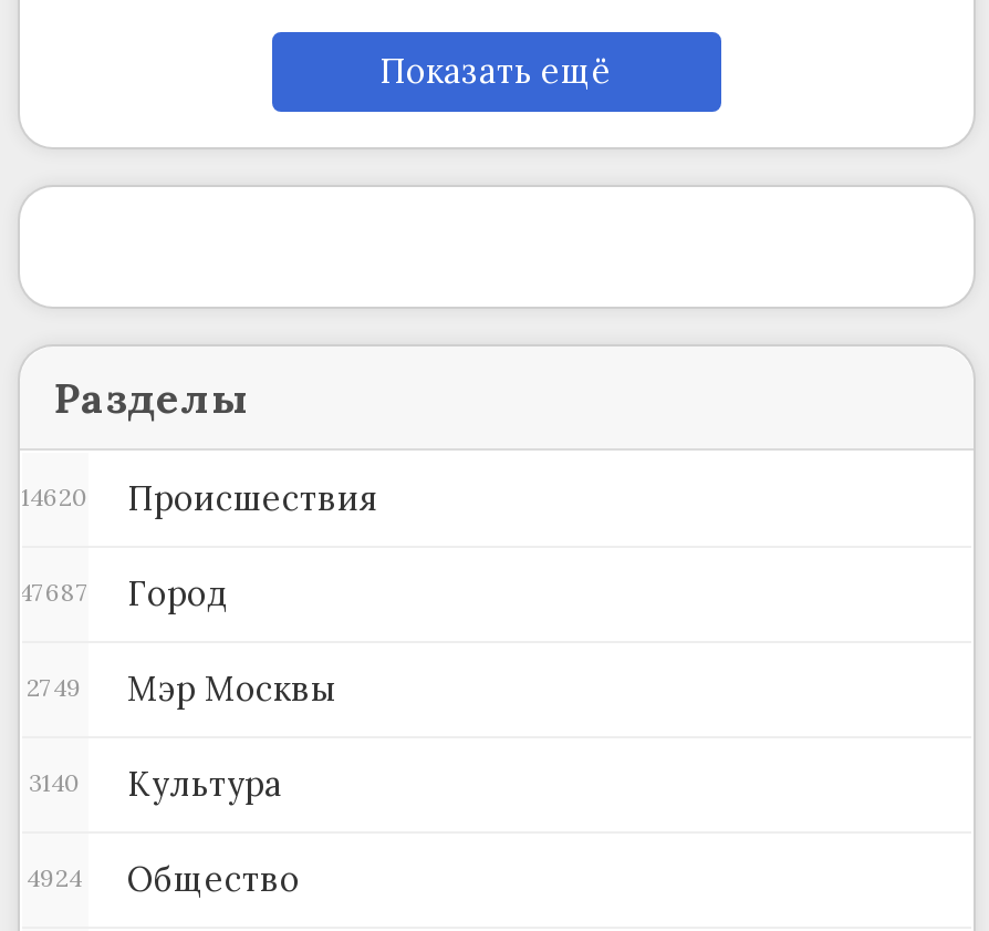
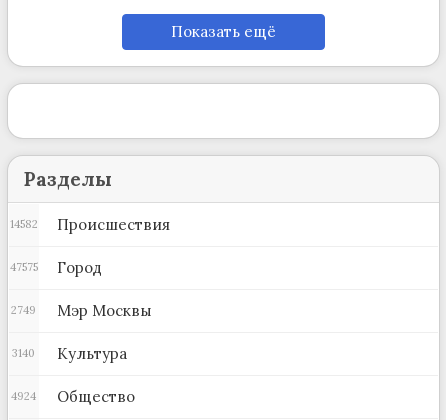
[21,477,377,519] 14620 Происшествия -> [9,215,169,234] 14582 Происшествия
[19,572,227,614] 47687 Город -> [9,258,101,277] 47575 Город

